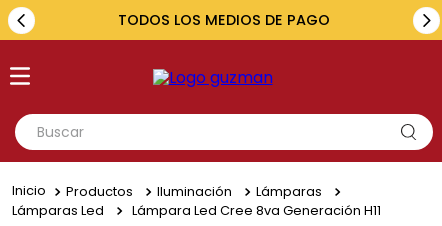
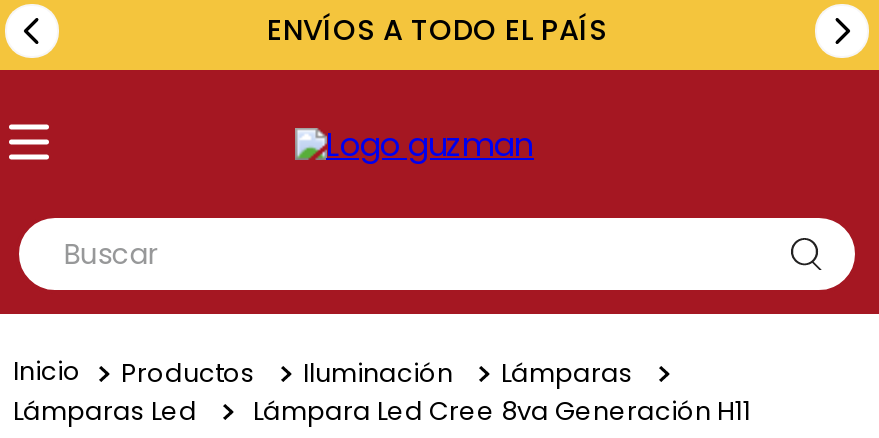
[118,10,330,30] TODOS LOS MEDIOS DE PAGO -> [267,11,607,51] ENVÍOS A TODO EL PAÍS

